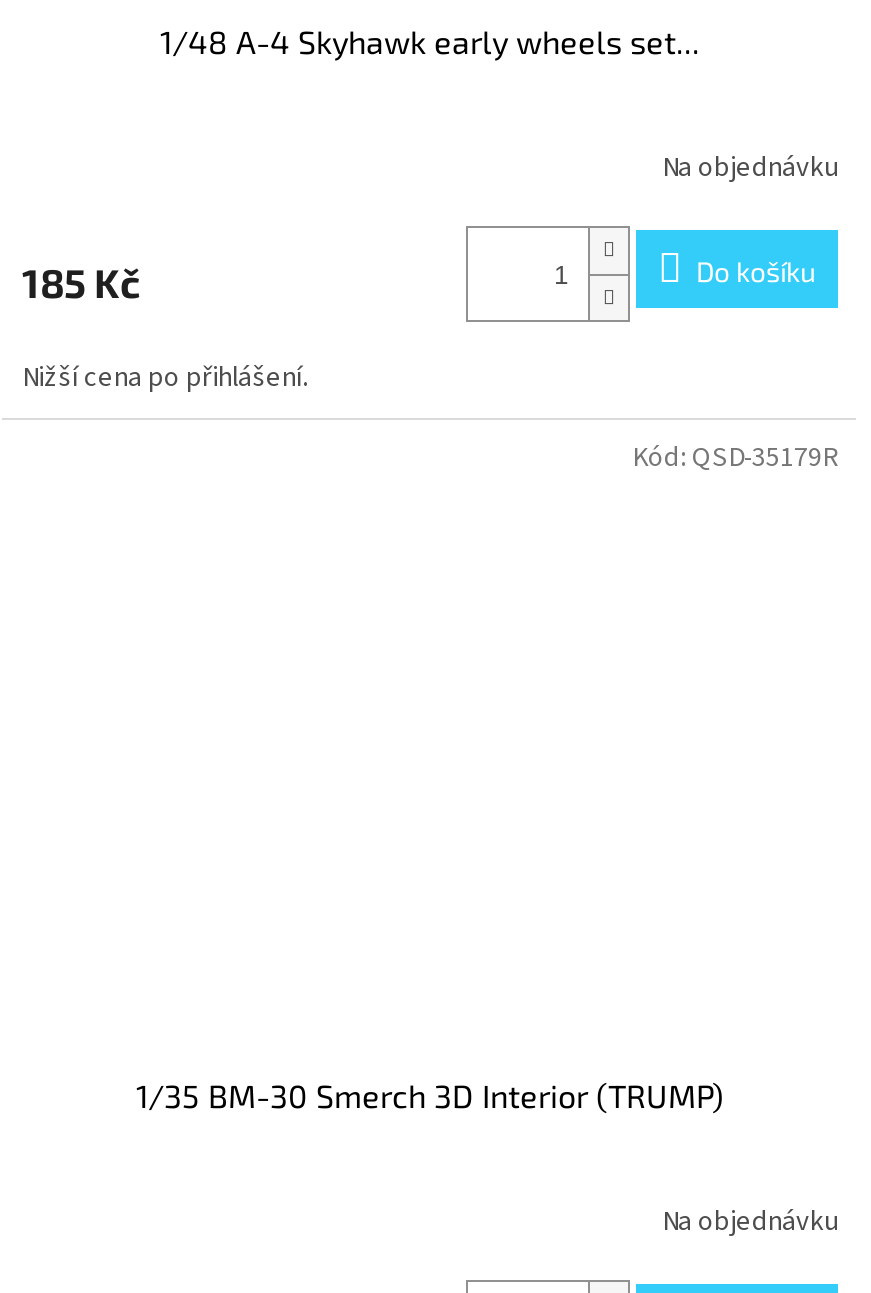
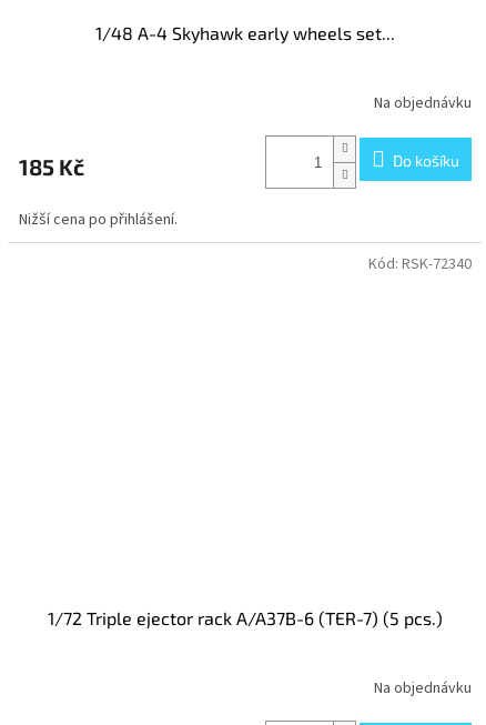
[632,439,838,479] Kód: QSD-35179R -> [368,254,472,276] Kód: RSK-72340
[136,1076,724,1114] 1/35 BM-30 Smerch 3D Interior (TRUMP) -> [48,607,443,629] 1/72 Triple ejector rack A/A37B-6 (TER-7) (5 pcs.)

